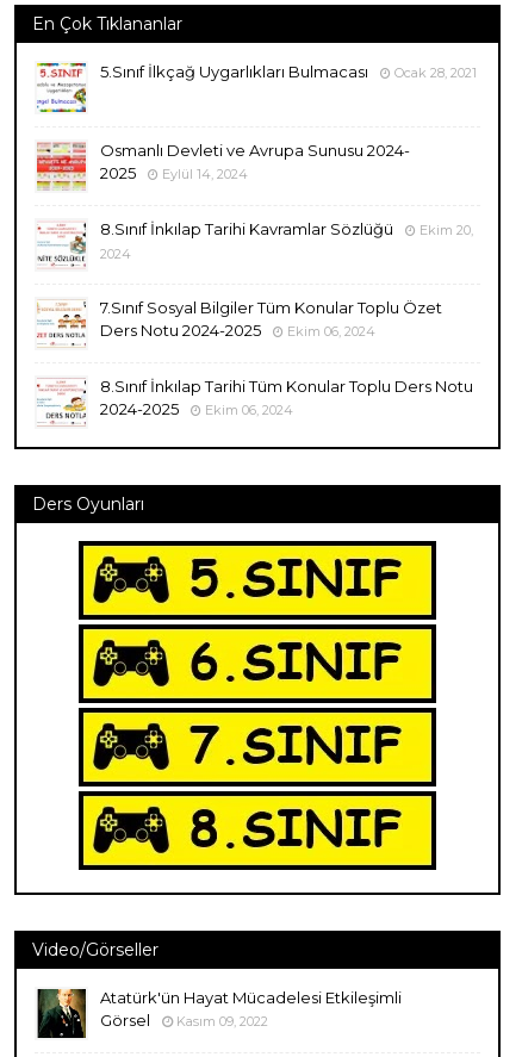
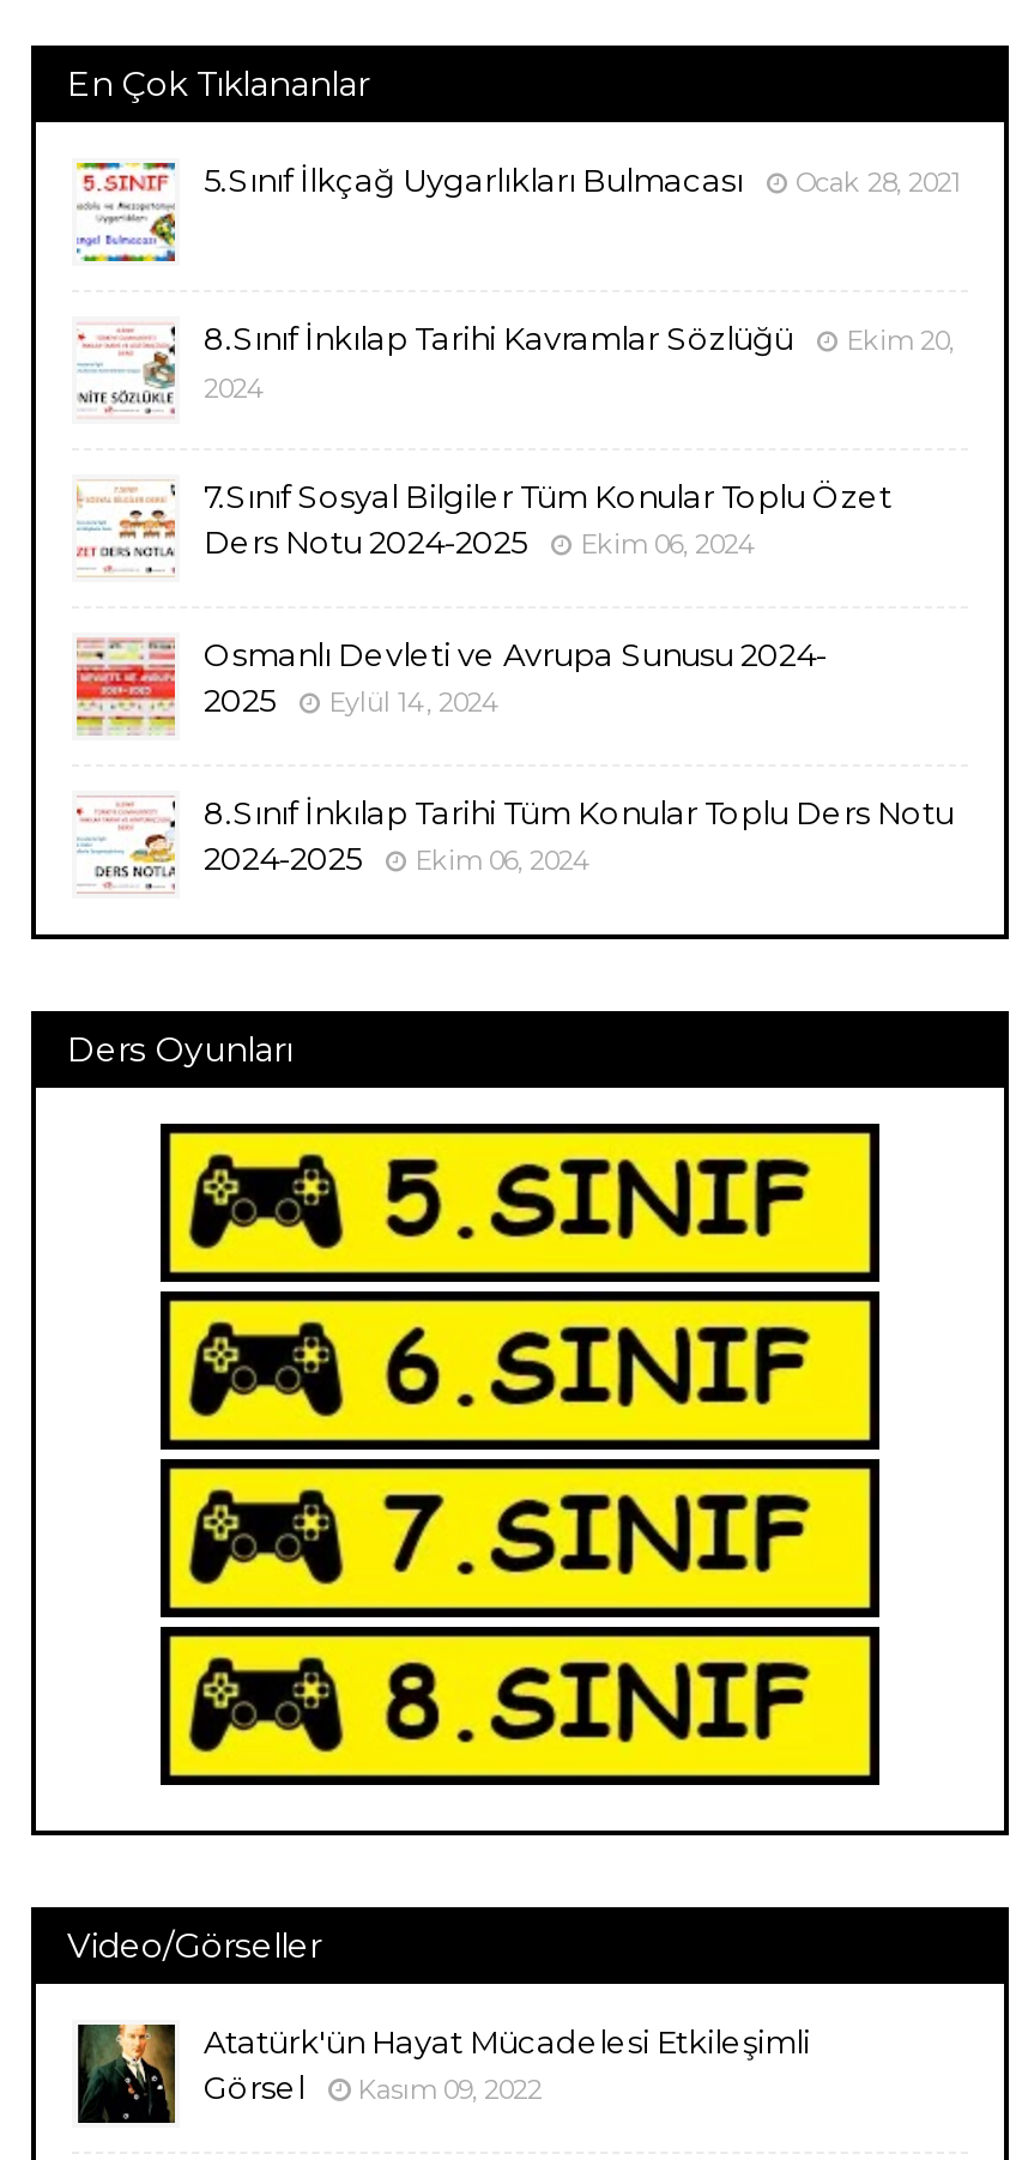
moved [36,141,410,189] -> [74,636,827,731]: [image] | Osmanlı Devleti ve Avrupa Sunusu 2024- | 2025 | Eylül 14, 2024
moved [36,220,473,340] -> [74,320,954,562]: [image] | 8.Sınıf İnkılap Tarihi Kavramlar Sözlüğü | Ekim 20, | 2024 | 7.Sınıf Sosyal Bilgiler Tüm Konular Toplu Özet | Ders Notu 2024-2025 | Ekim 06, 2024

